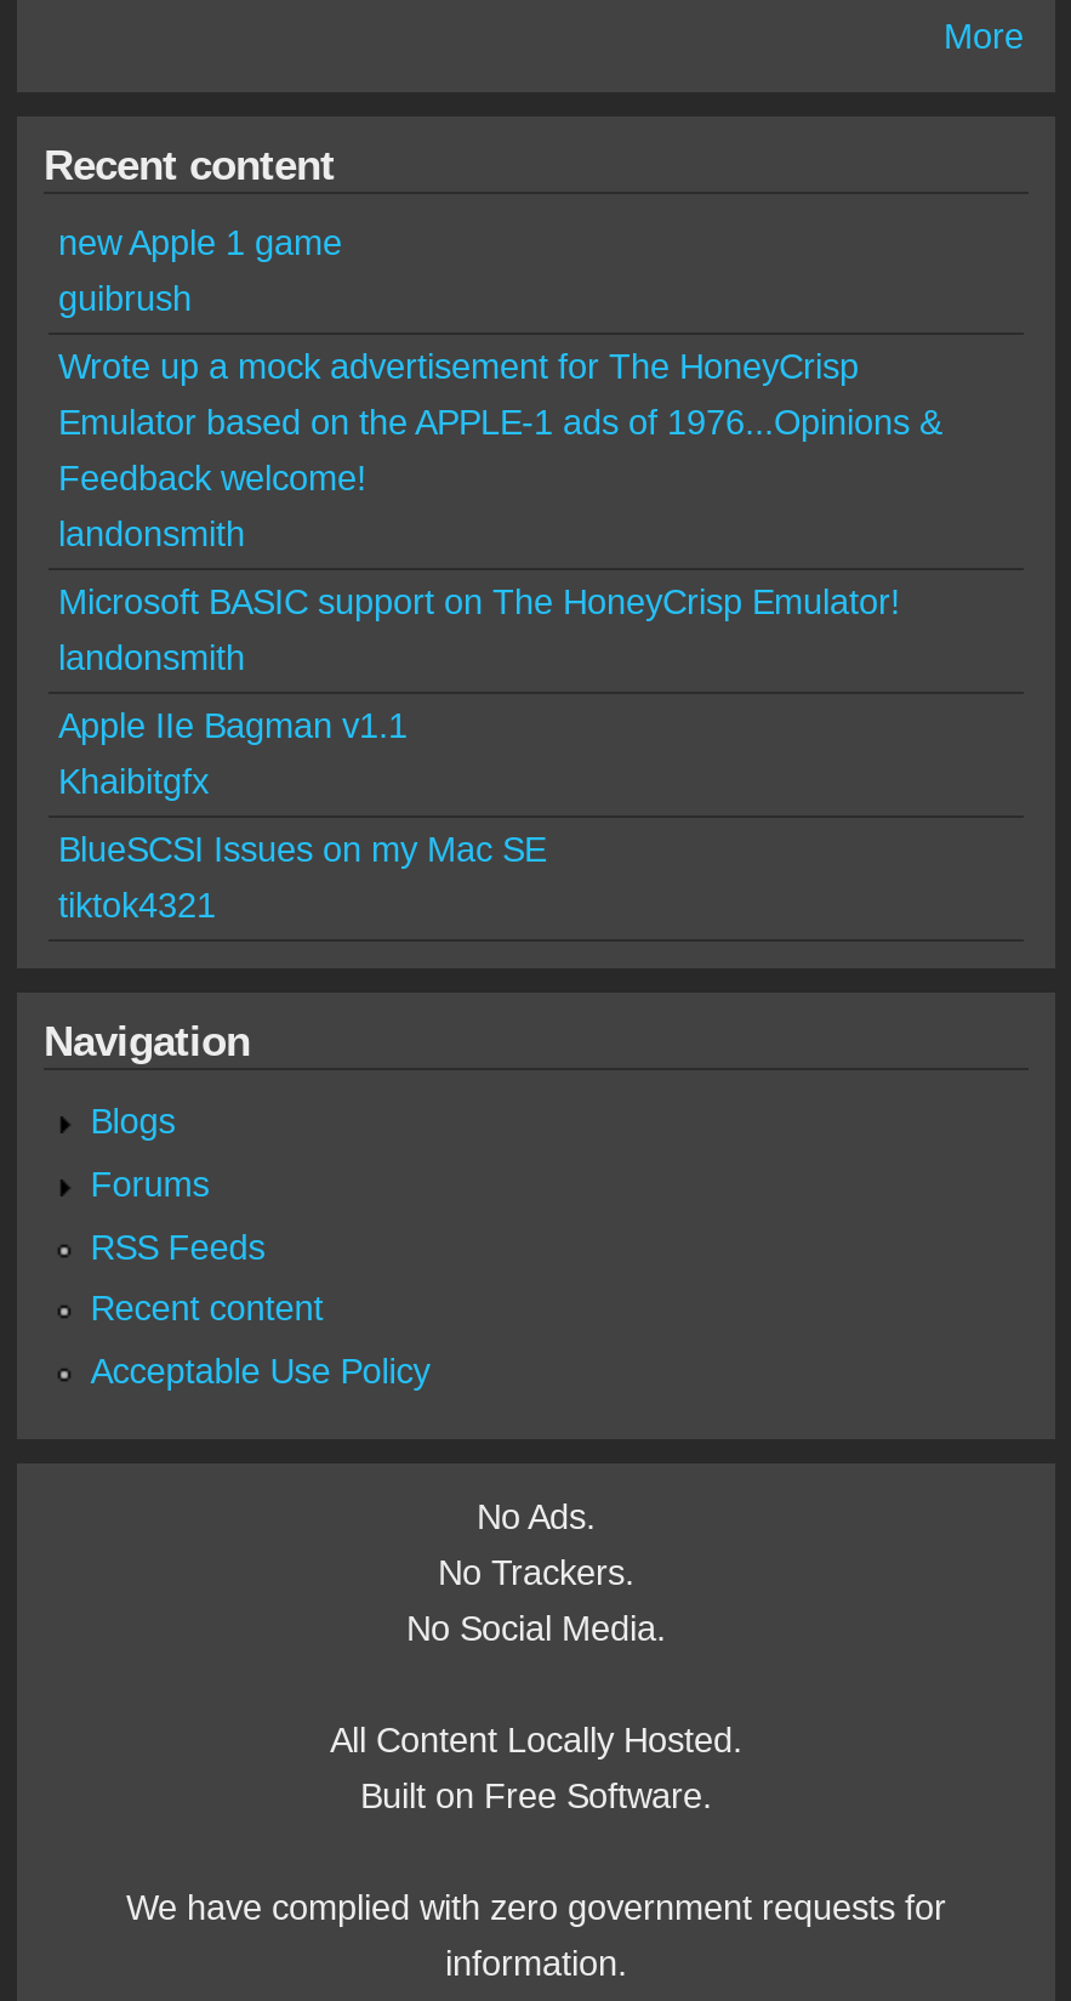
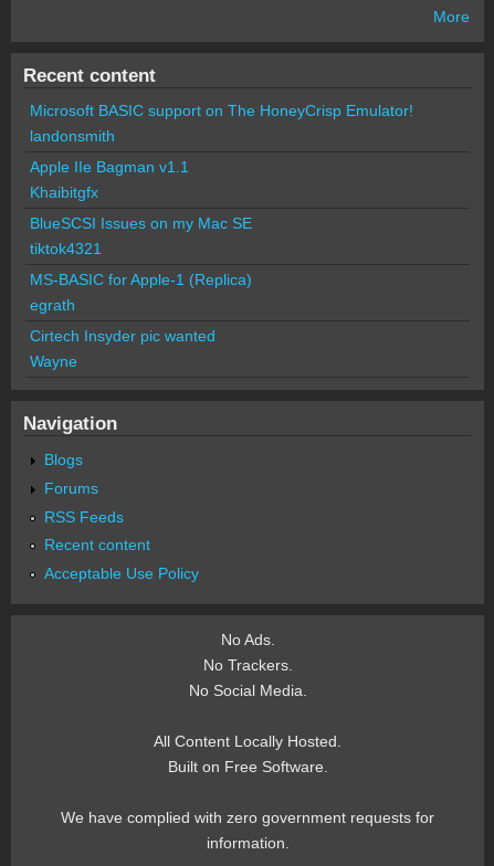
[58,223,941,553] new Apple 1 game | guibrush | Wrote up a mock advertisement for The HoneyCrisp | Emulator based on the APPLE-1 ads of 1976...Opinions & | Feedback welcome! | landonsmith -> none
moved [58,582,900,925] -> [30,102,413,257]: Microsoft BASIC support on The HoneyCrisp Emulator! | landonsmith | Apple IIe Bagman v1.1 | Khaibitgfx | BlueSCSI Issues on my Mac SE | tiktok4321
none -> [30,271,252,370] MS-BASIC for Apple-1 (Replica) | egrath | Cirtech Insyder pic wanted | Wayne

